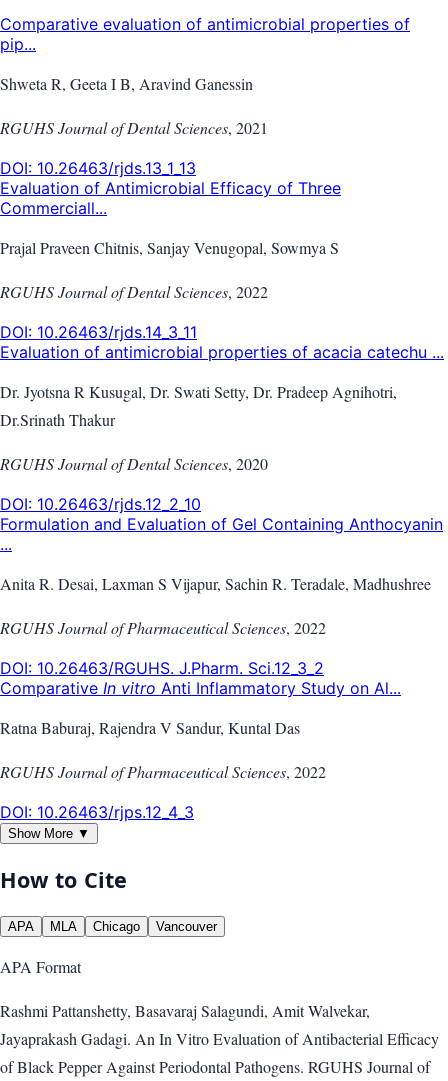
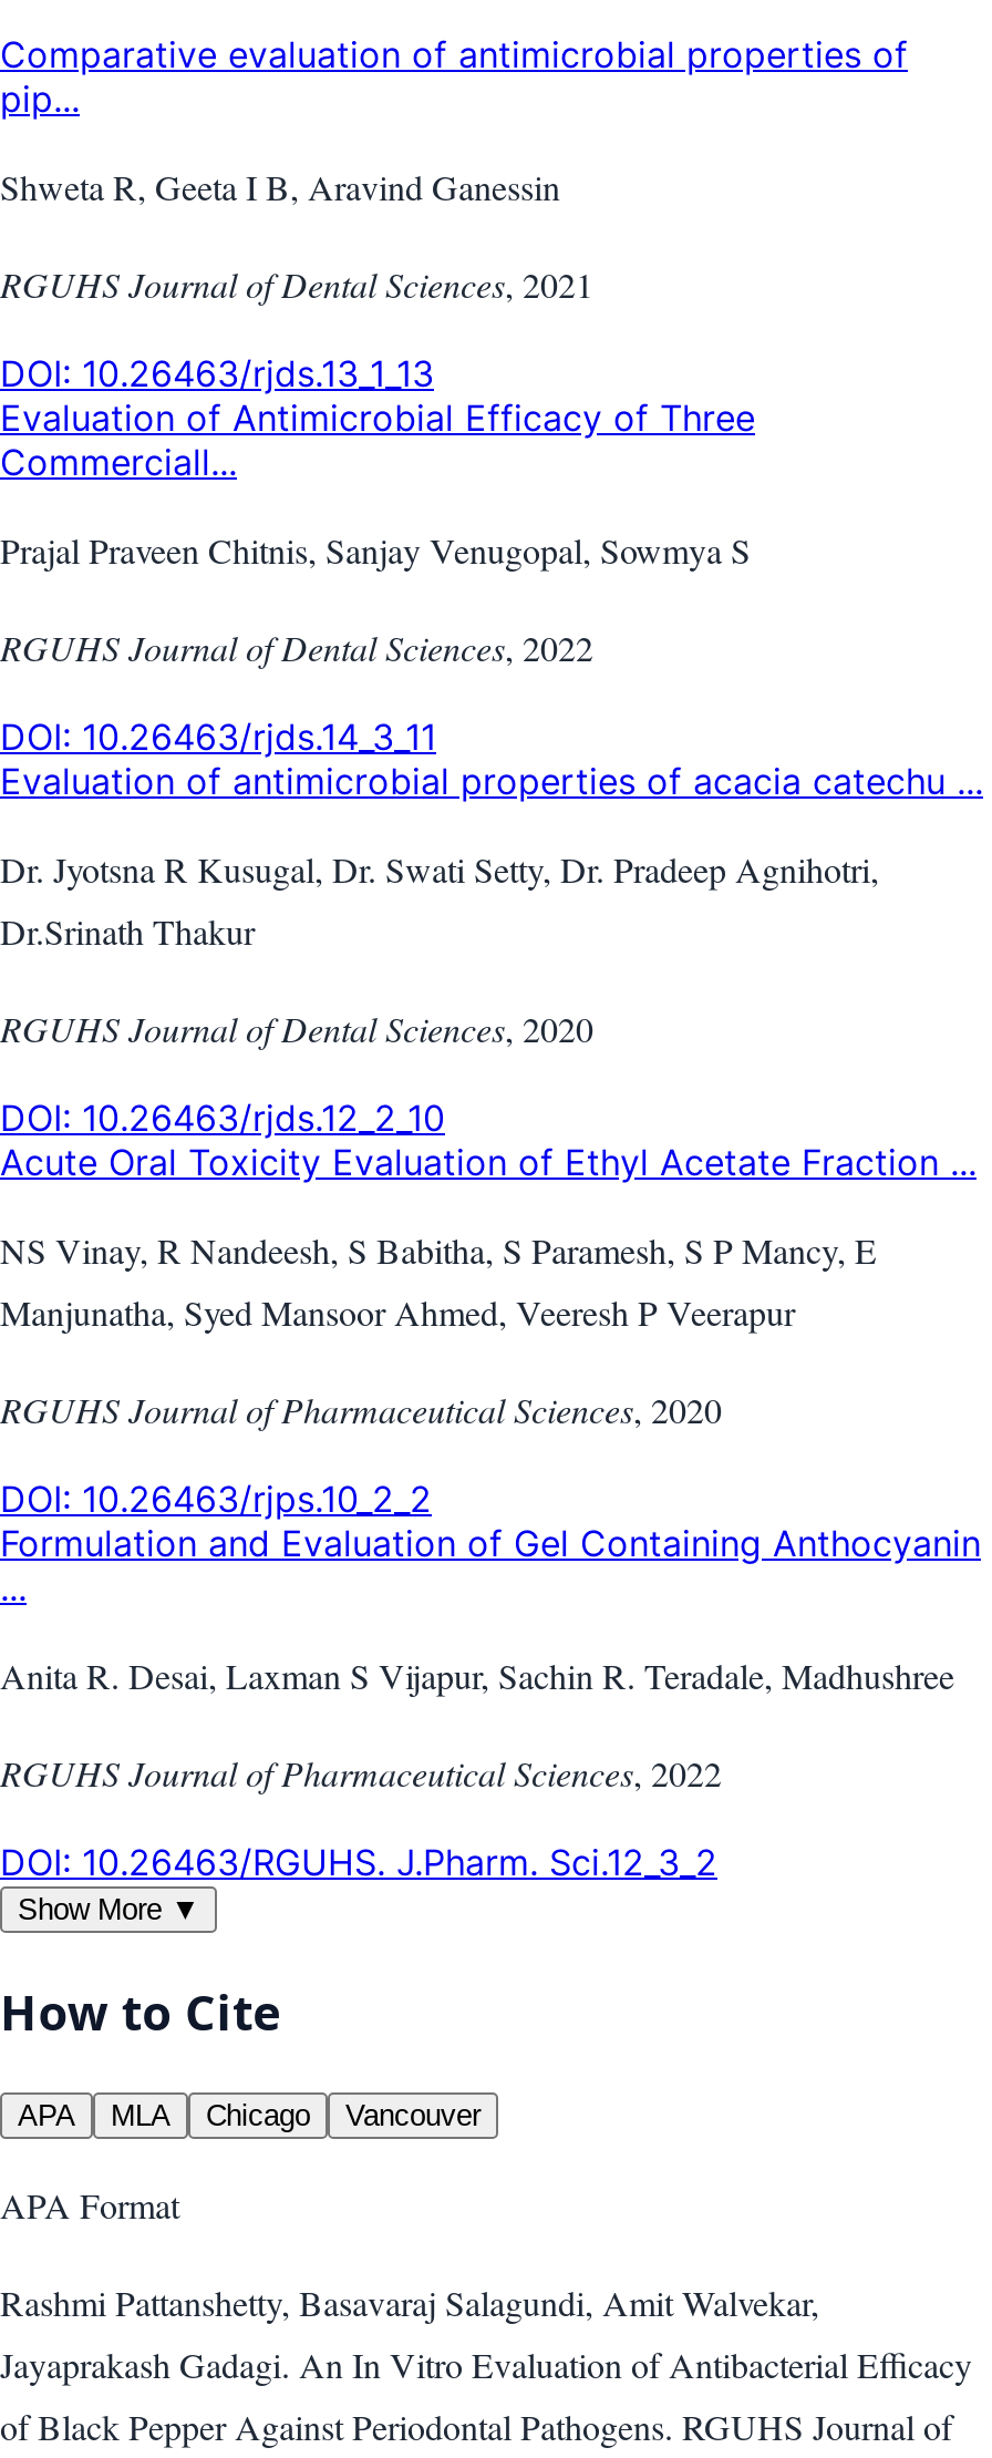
none -> [0,1140,976,1521] Acute Oral Toxicity Evaluation of Ethyl Acetate Fraction ... | NS Vinay, R Nandeesh, S Babitha, S Paramesh, S P Mancy, E | Manjunatha, Syed Mansoor Ahmed, Veeresh P Veerapur | RGUHS Journal of Pharmaceutical Sciences, 2020 | DOI: 10.26463/rjps.10_2_2
moved [0,514,443,678] -> [0,1521,981,1884]: Formulation and Evaluation of Gel Containing Anthocyanin | Anita R. Desai, Laxman S Vijapur, Sachin R. Teradale, Madhushree | RGUHS Journal of Pharmaceutical Sciences, 2022 | DOI: 10.26463/RGUHS. J.Pharm. Sci.12_3_2
[0,678,401,822] Comparative In vitro Anti Inflammatory Study on Al... | Ratna Baburaj, Rajendra V Sandur, Kuntal Das | RGUHS Journal of Pharmaceutical Sciences, 2022 | DOI: 10.26463/rjps.12_4_3 -> none

